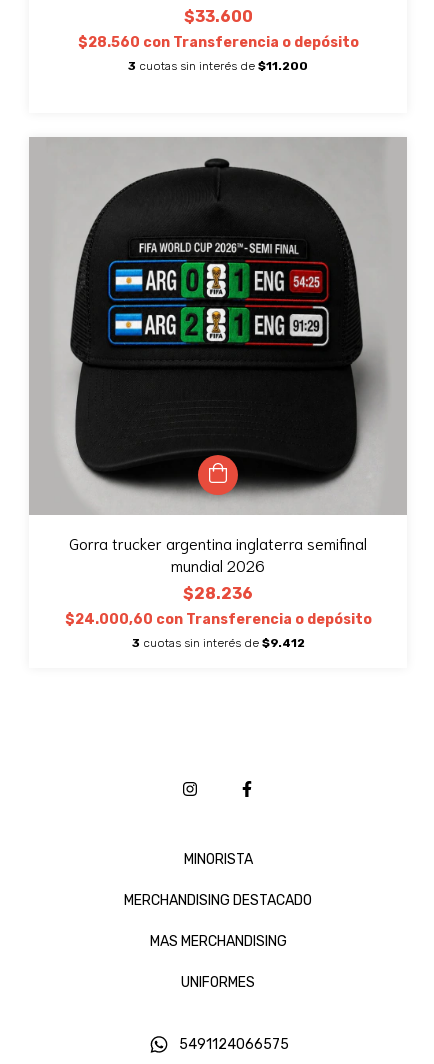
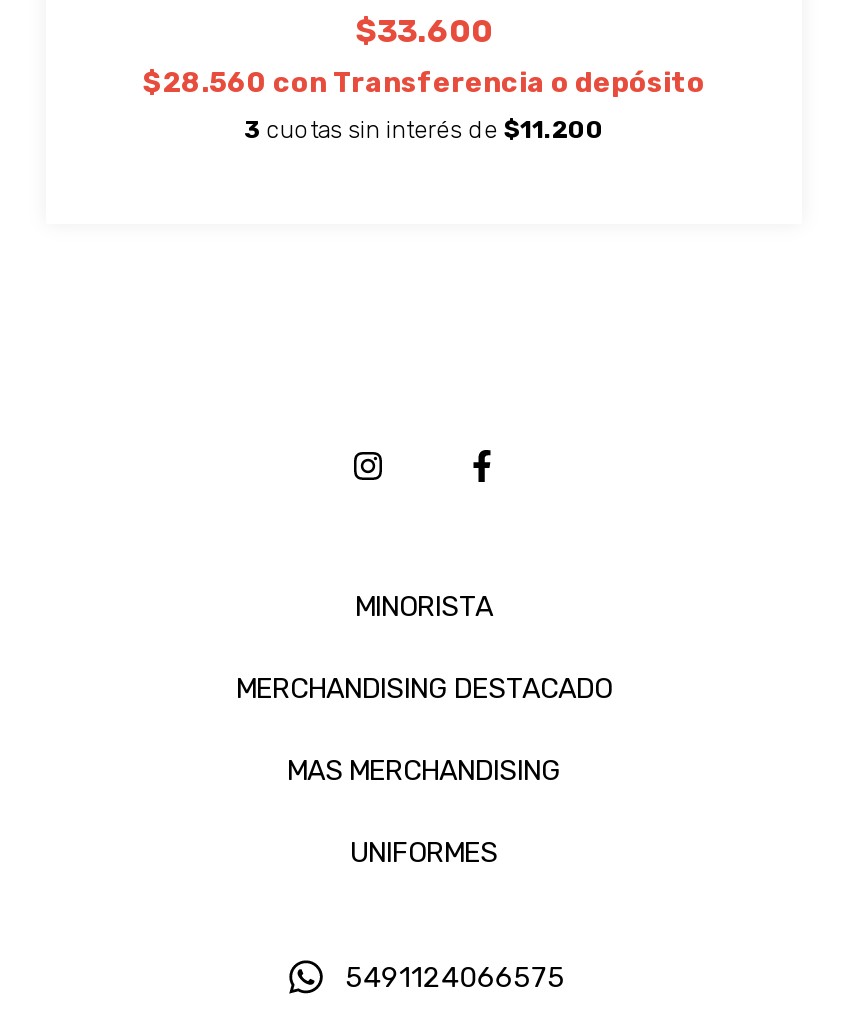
[29,136,407,650] [image] | Gorra trucker argentina inglaterra semifinal | mundial 2026 | $28.236 | $24.000,60 con Transferencia o depósito | 3 cuotas sin interés de $9.412 -> none

